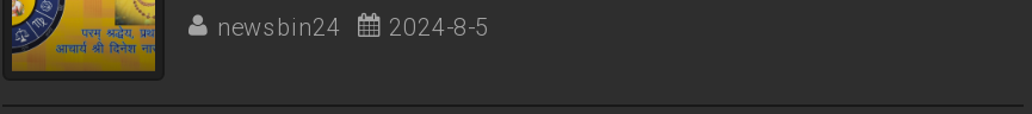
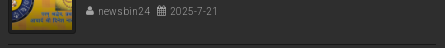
[217,14,489,40] newsbin24 2024-8-5 -> [98,6,218,17] newsbin24 2025-7-21

